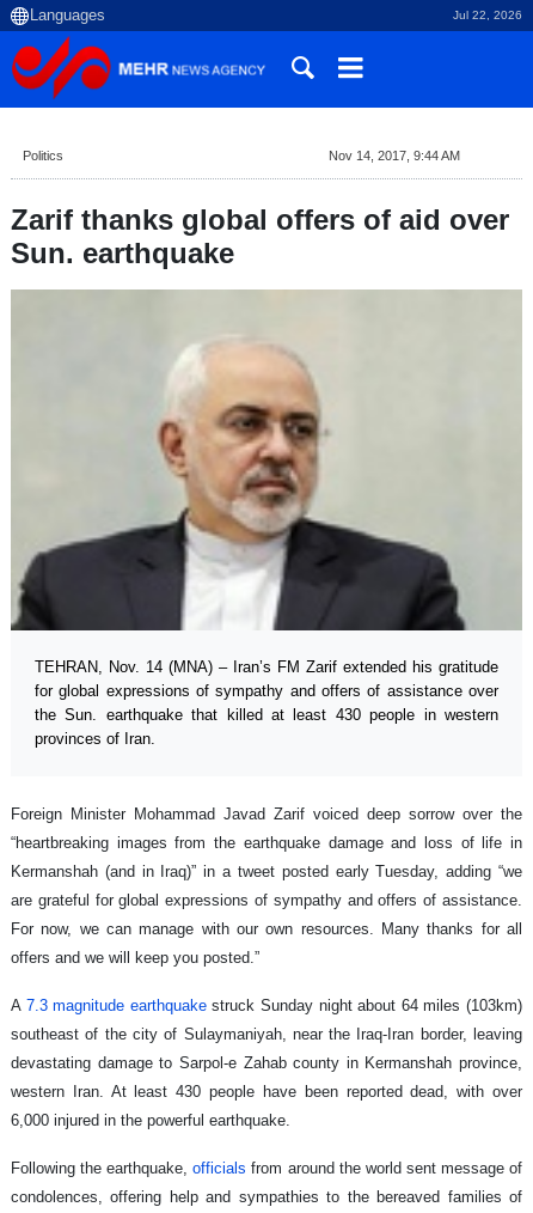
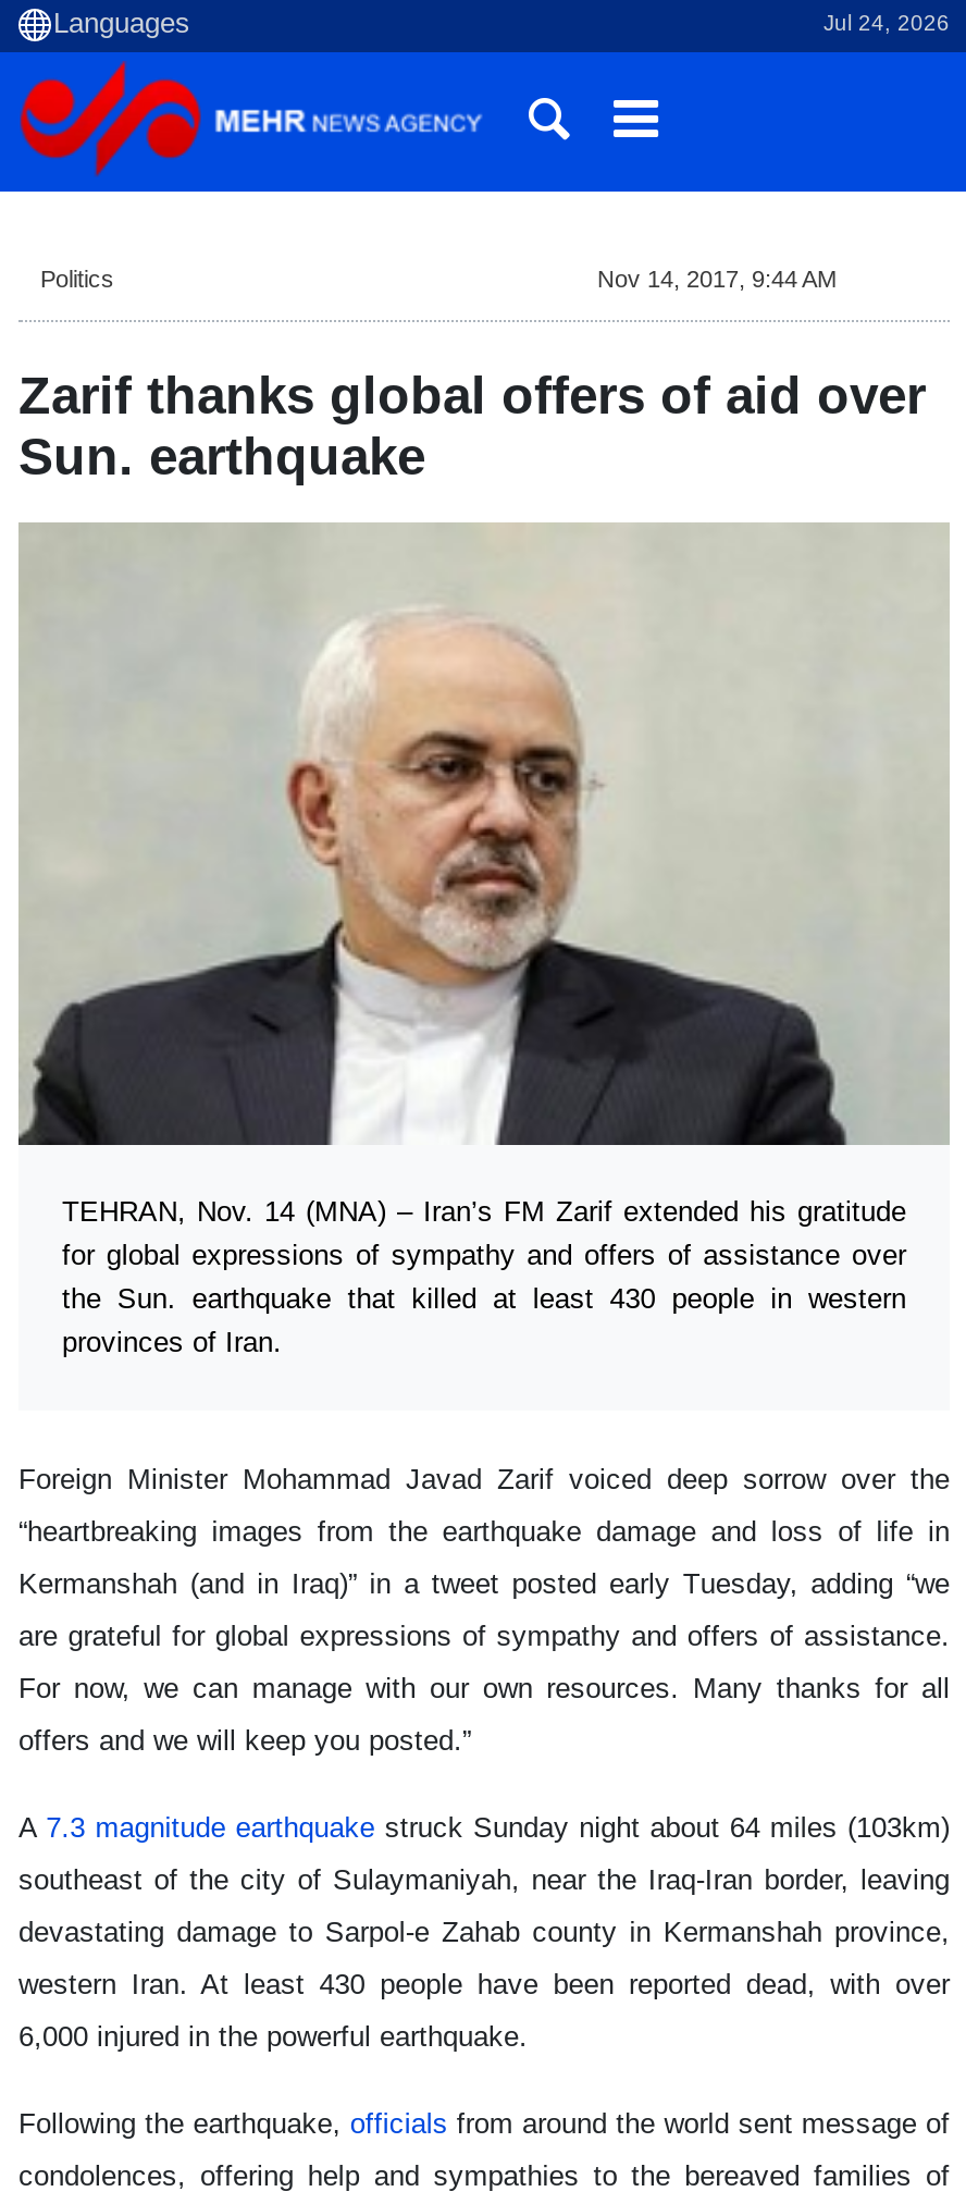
[453,8,522,22] Jul 22, 2026 -> [823,11,950,35] Jul 24, 2026

